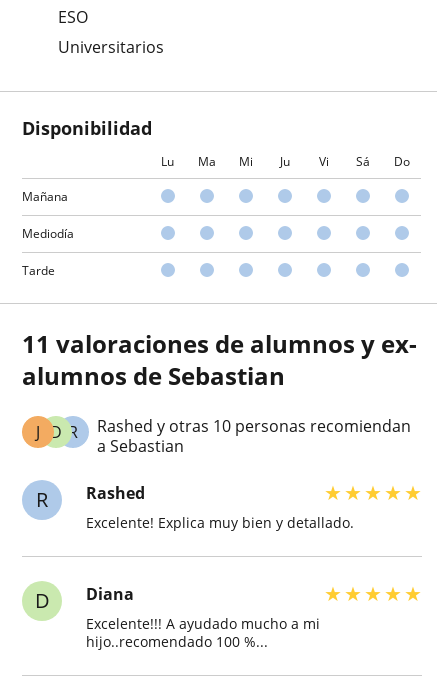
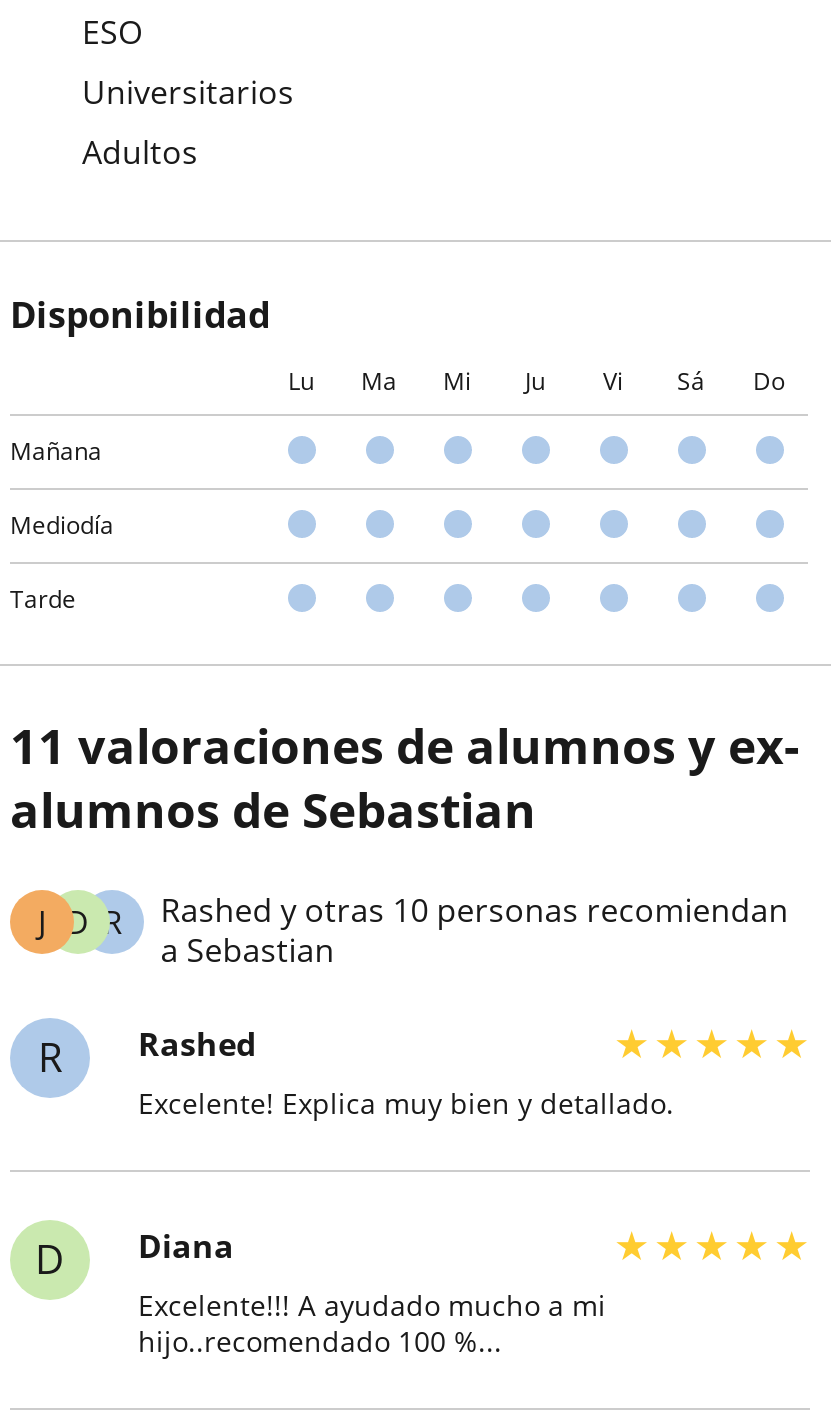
none -> [82,131,198,175] Adultos

